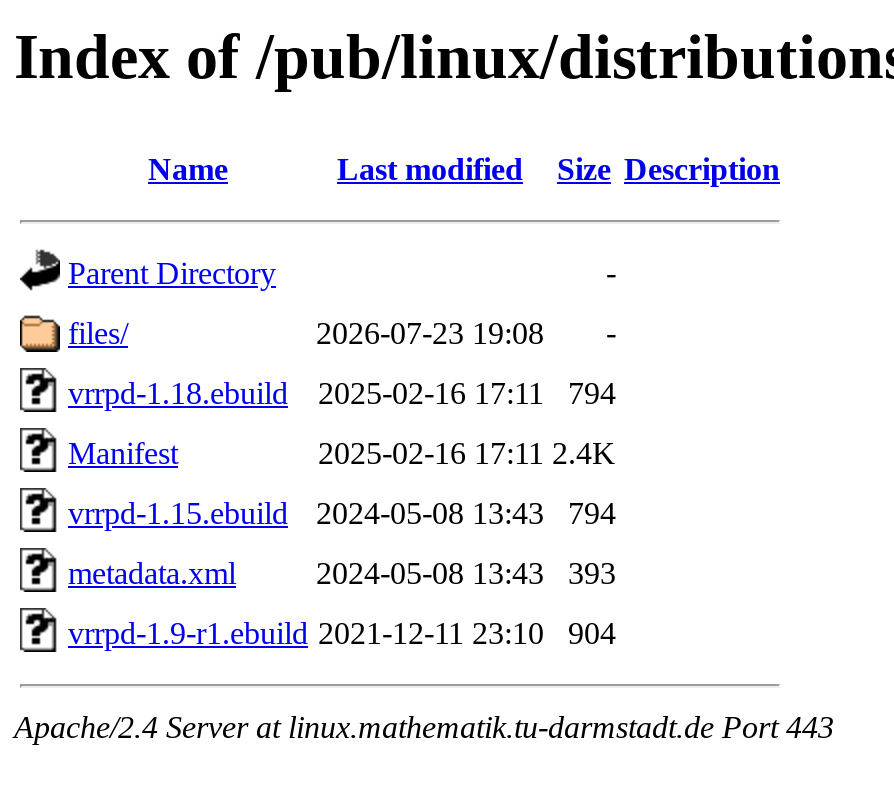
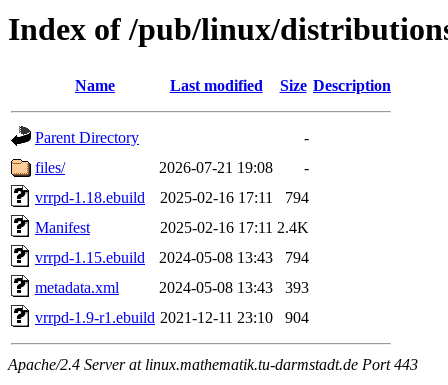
[316,316,544,350] 2026-07-23 19:08 -> [159,159,273,176] 2026-07-21 19:08

